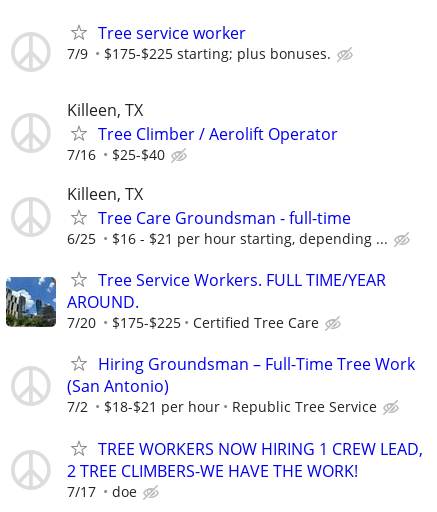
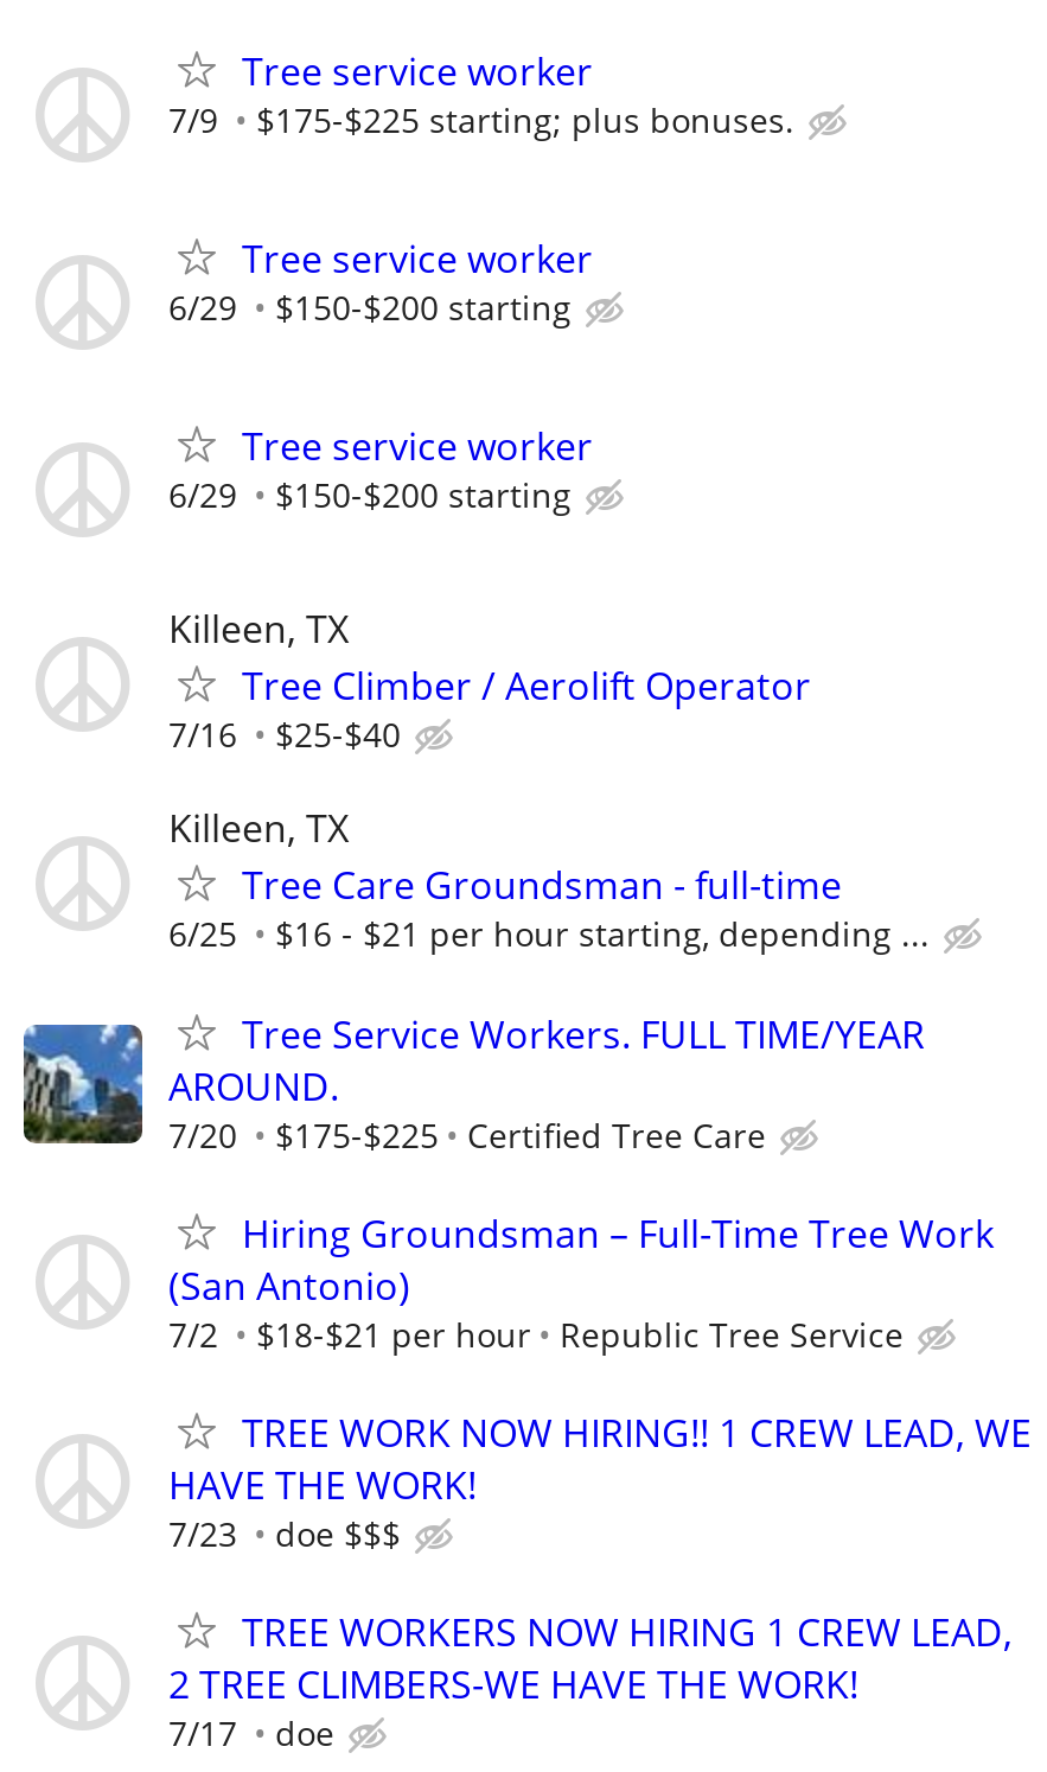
none -> [168,232,593,517] Tree service worker | 6/29 | $150-$200 starting | Tree service worker | 6/29 | $150-$200 starting
none -> [168,1406,1032,1556] TREE WORK NOW HIRING!! 1 CREW LEAD, WE | HAVE THE WORK! | 7/23 | doe $$$

